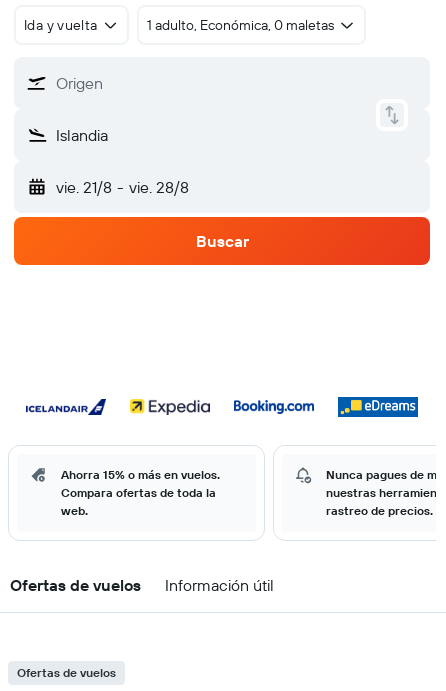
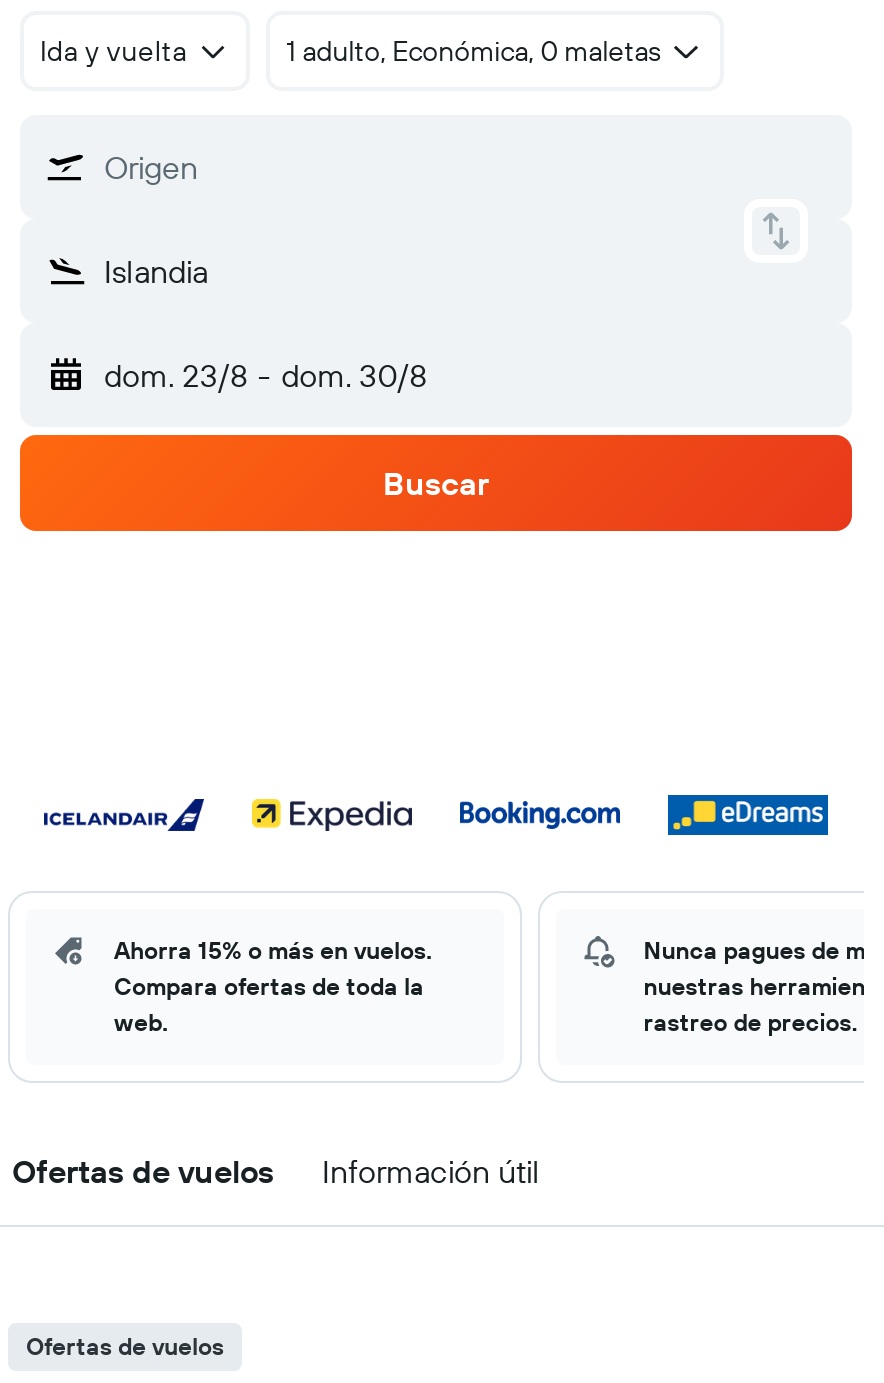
[56,177,189,197] vie. 21/8 - vie. 28/8 -> [104,355,427,395] dom. 23/8 - dom. 30/8

